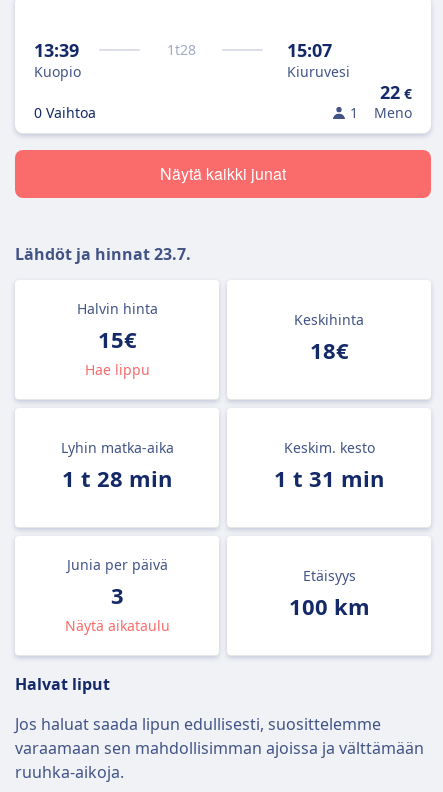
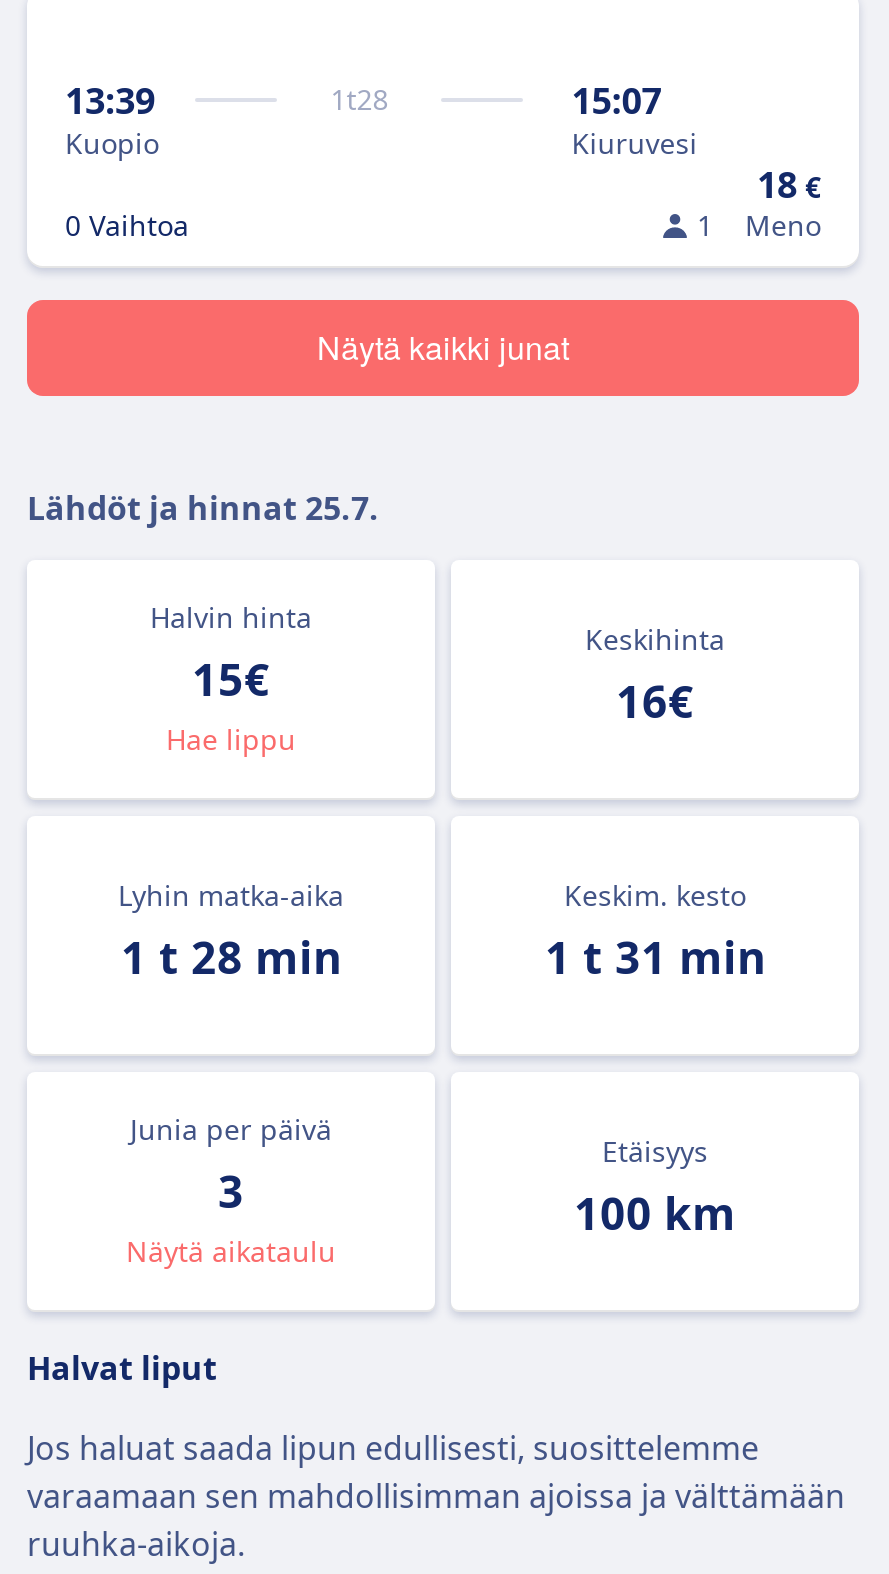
[380,80,412,104] 22 € -> [757,160,821,208] 18 €
[15,243,191,265] Lähdöt ja hinnat 23.7. -> [27,486,379,530] Lähdöt ja hinnat 25.7.
[309,335,348,365] 18€ -> [616,670,694,730] 16€

